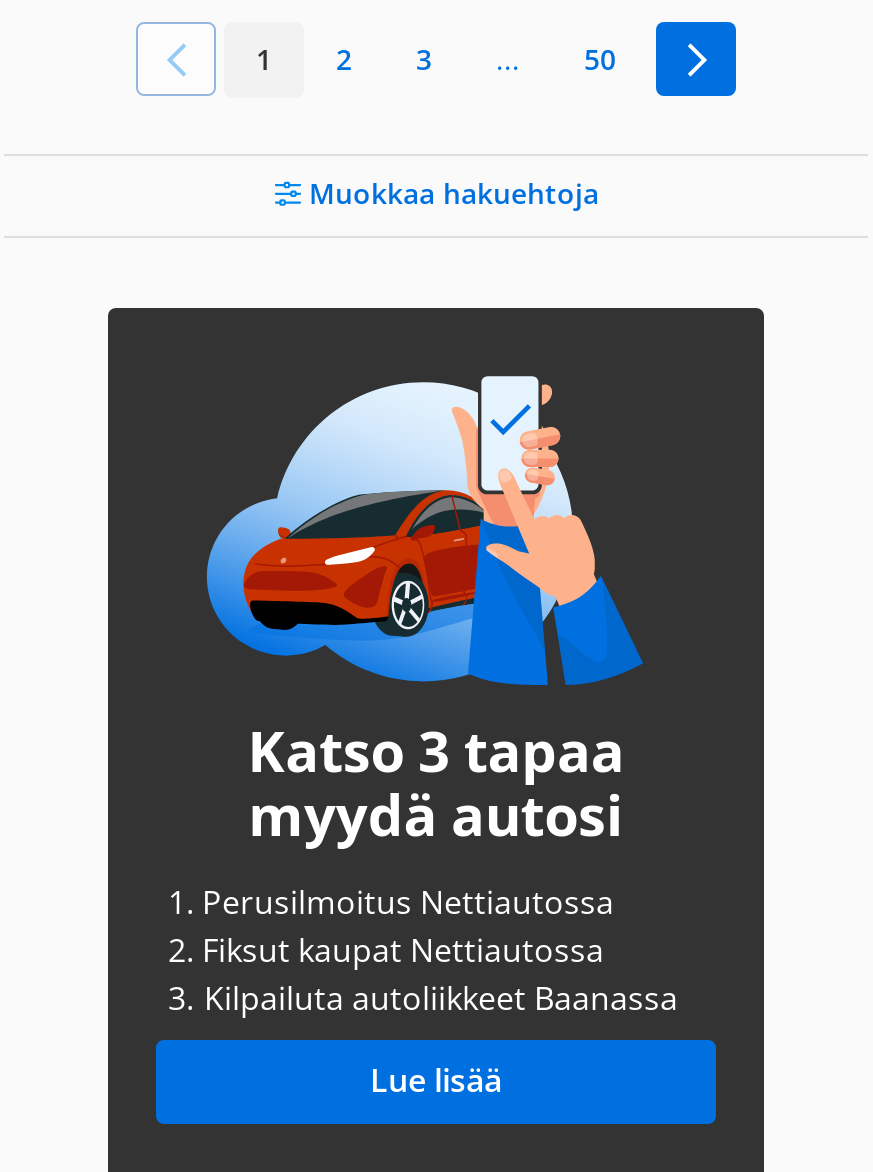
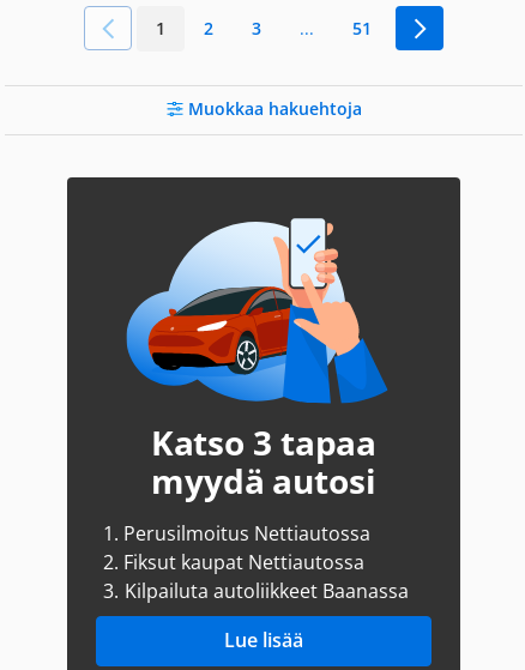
[584,40,616,78] 50 -> [352,17,372,40] 51

